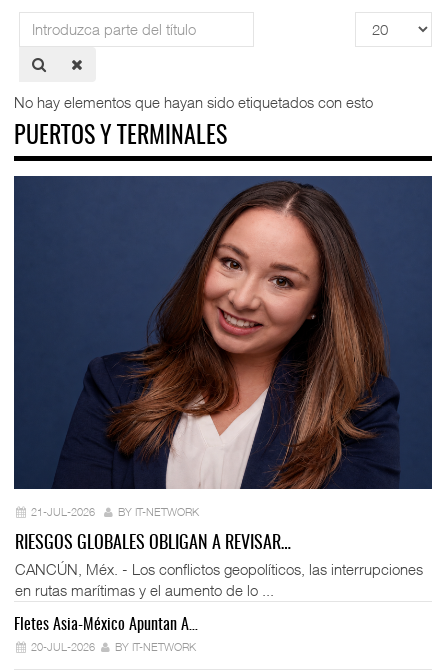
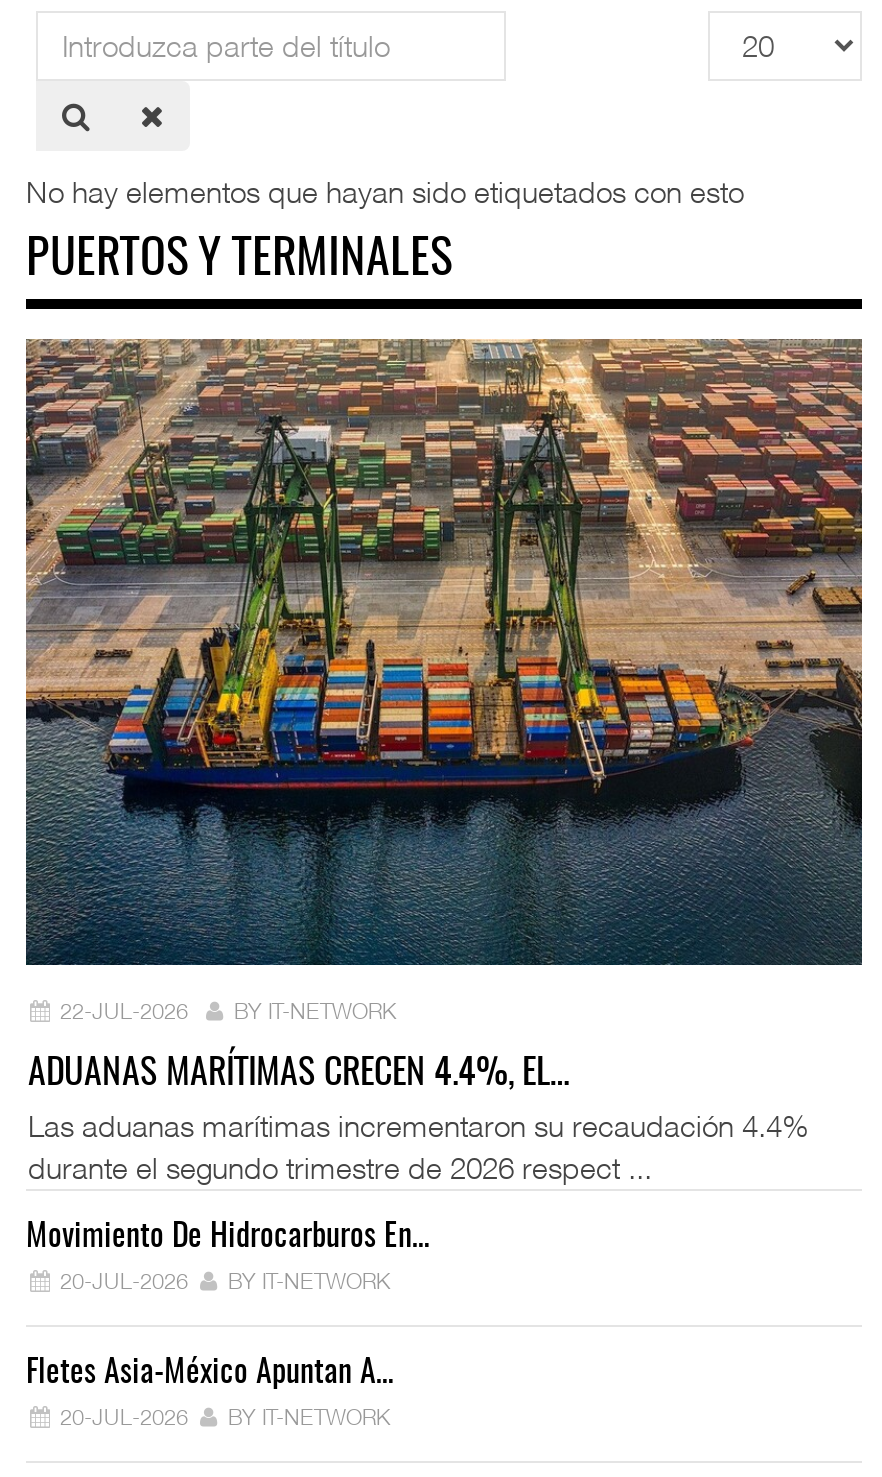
[13,175,433,518] [image] | 21-JUL-2026 BY IT-NETWORK -> [24,337,864,1023] [image] | 22-JUL-2026 BY IT-NETWORK
[15,535,423,599] RIESGOS GLOBALES OBLIGAN A REVISAR… | CANCÚN, Méx. - Los conflictos geopolíticos, las interrupciones | en rutas marítimas y el aumento de lo ... -> [26,1056,808,1292] ADUANAS MARÍTIMAS CRECEN 4.4%, EL… | Las aduanas marítimas incrementaron su recaudación 4.4% | durante el segundo trimestre de 2026 respect ... | Movimiento De Hidrocarburos En… | 20-JUL-2026 | BY IT-NETWORK

